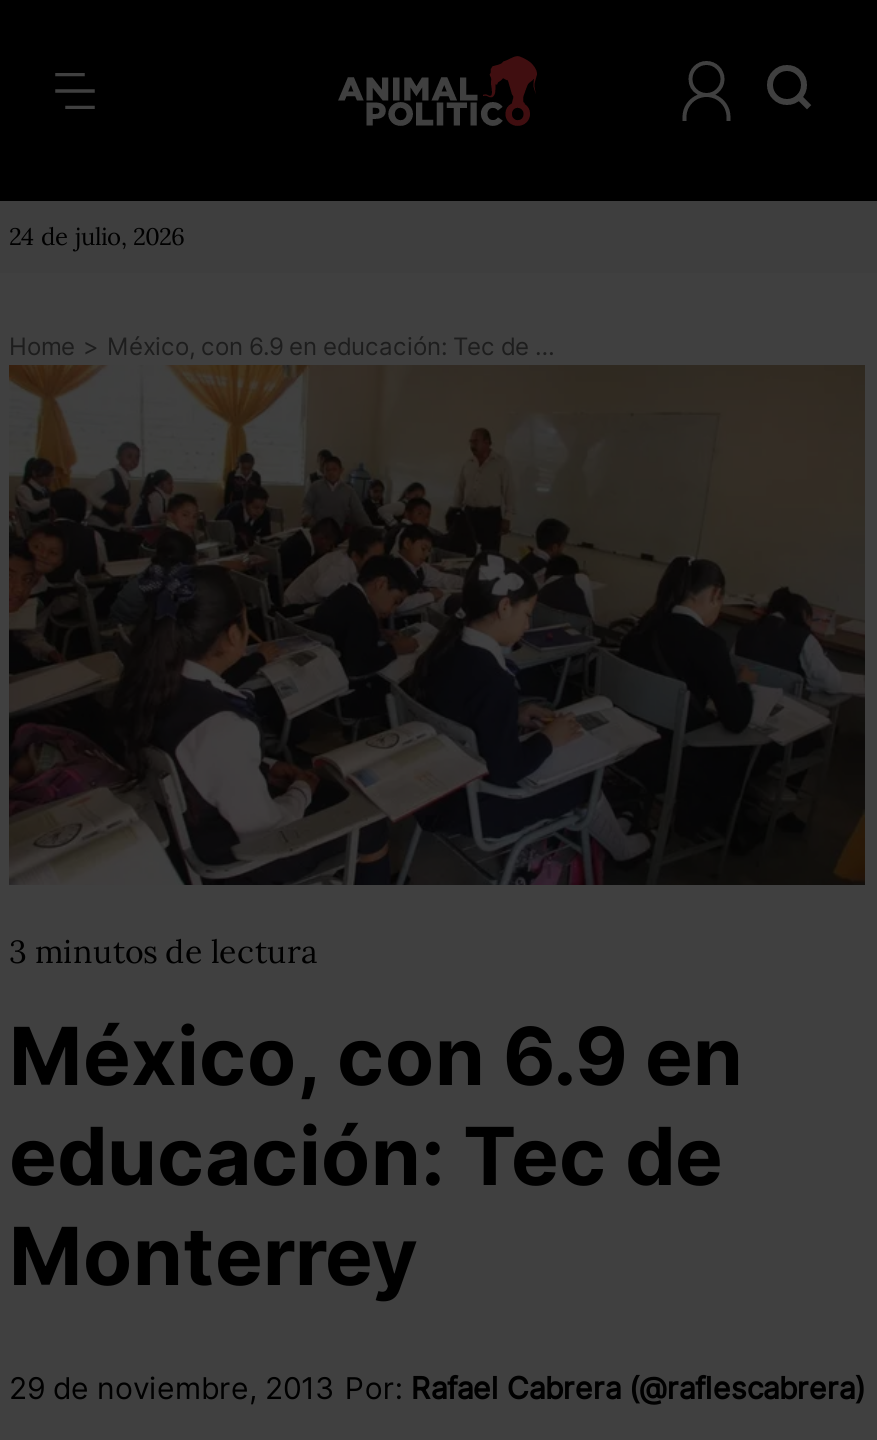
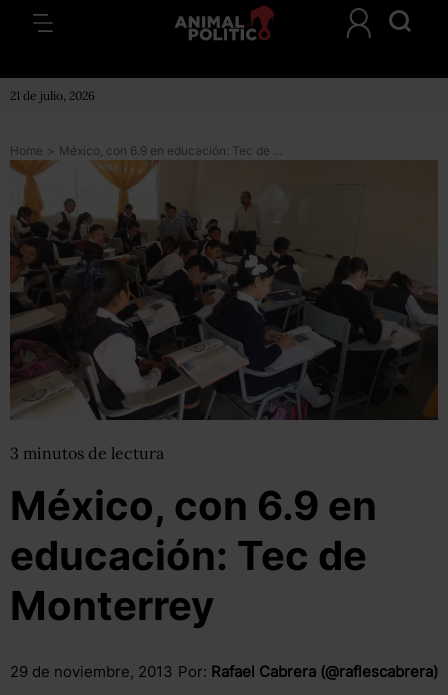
[9,221,185,251] 24 de julio, 2026 -> [10,88,95,103] 21 de julio, 2026

